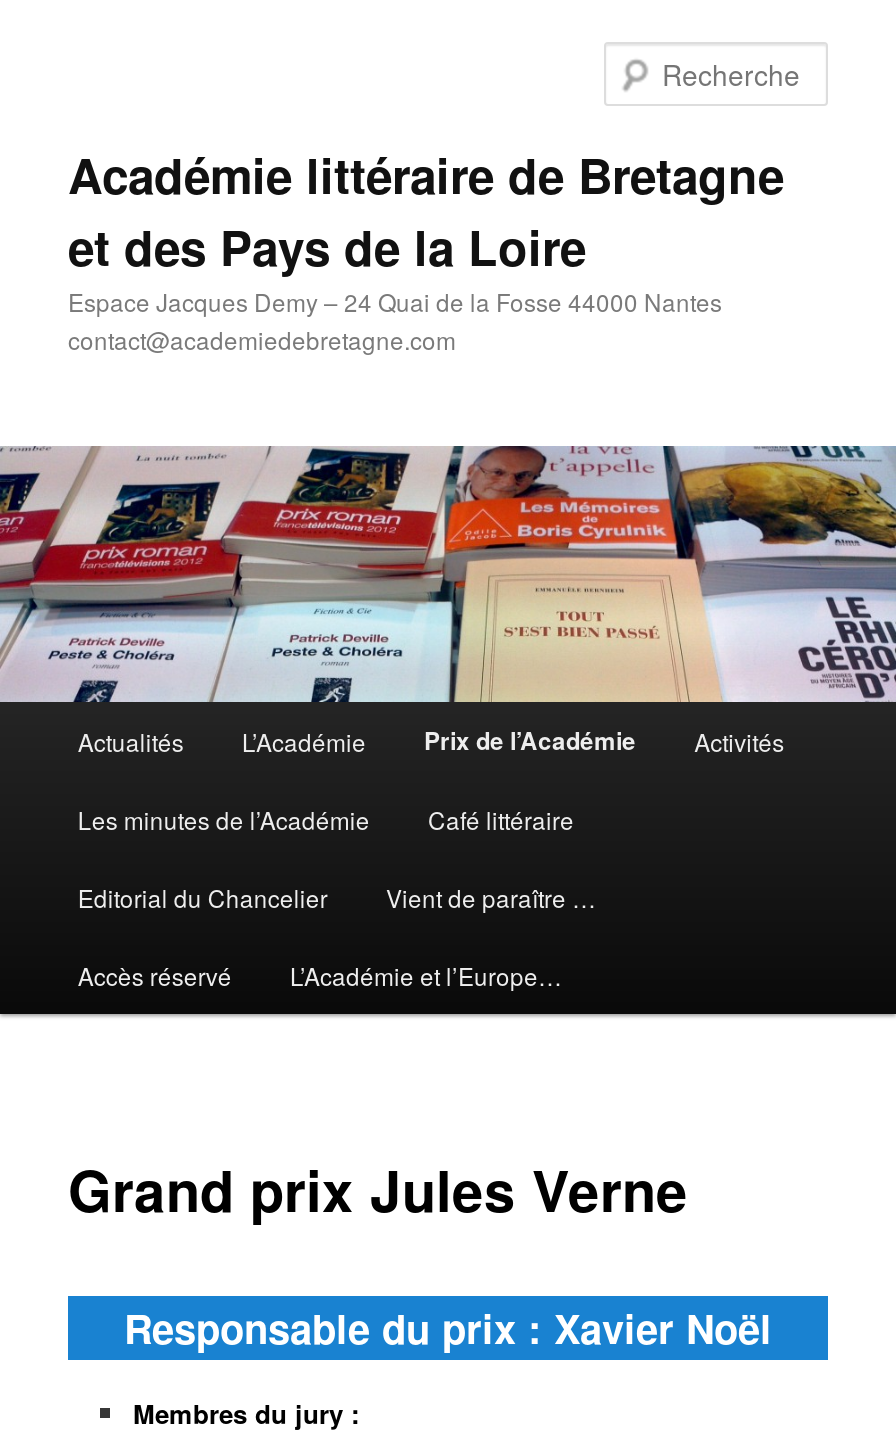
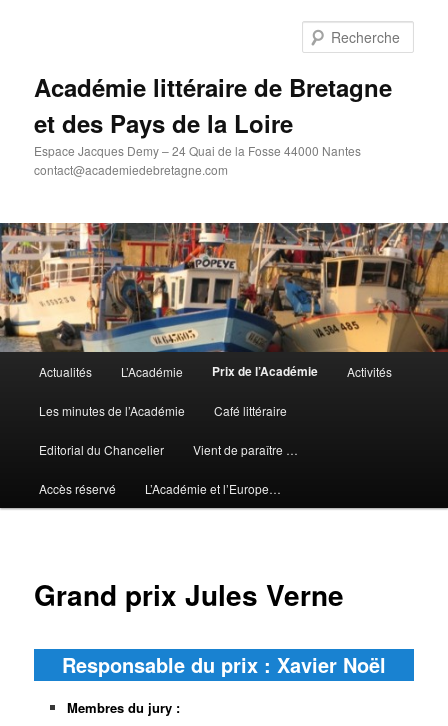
[6,444,890,704] [image] -> [3,222,445,353] [image]

